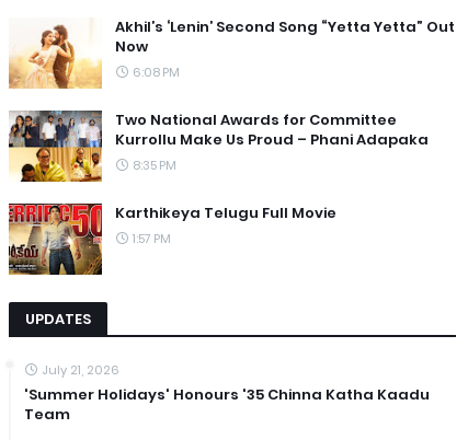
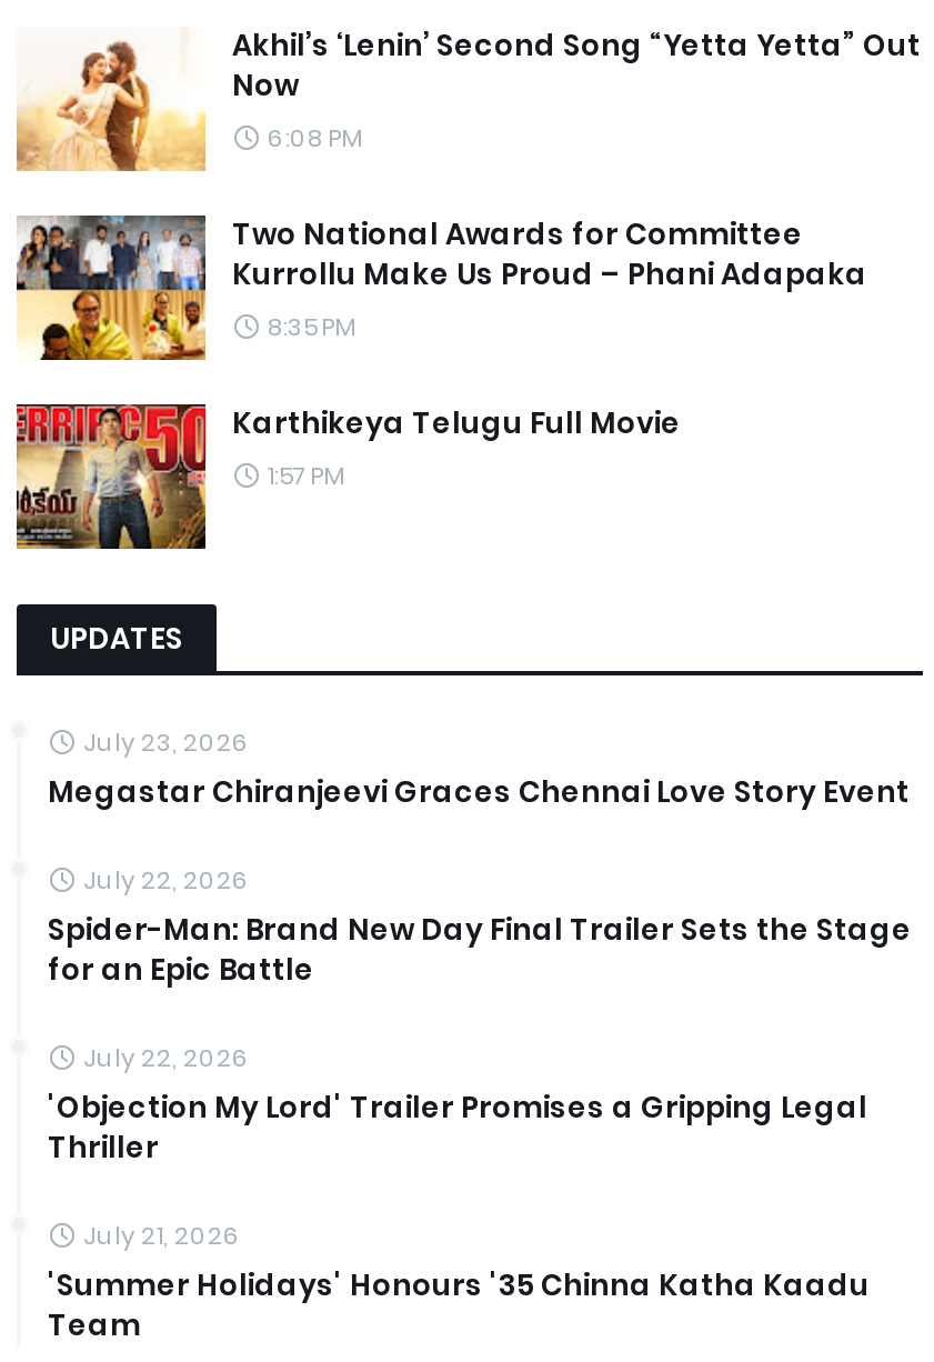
none -> [48,724,912,1169] July 23, 2026 | Megastar Chiranjeevi Graces Chennai Love Story Event | July 22, 2026 | Spider-Man: Brand New Day Final Trailer Sets the Stage | for an Epic Battle | July 22, 2026 | 'Objection My Lord' Trailer Promises a Gripping Legal | Thriller

